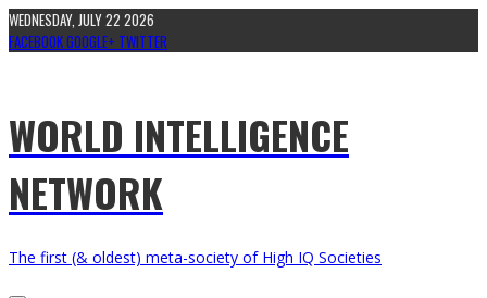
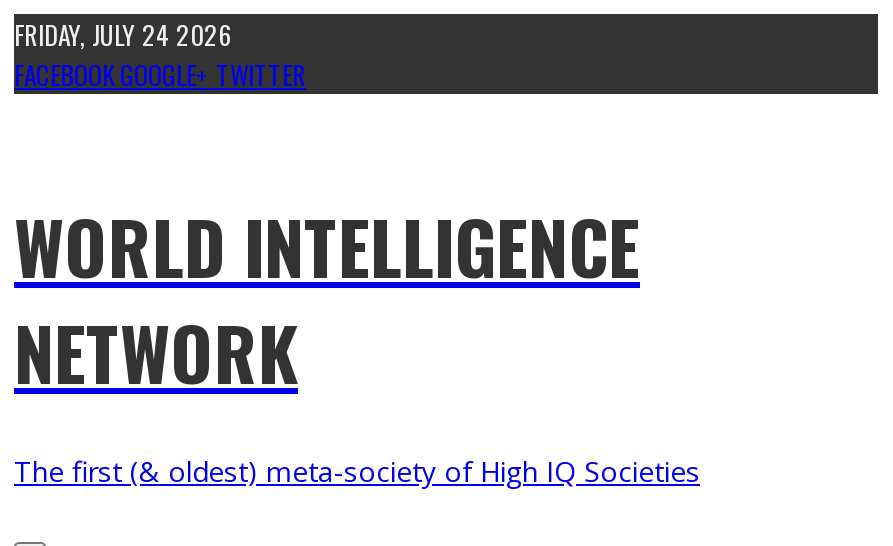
[9,9,154,30] WEDNESDAY, JULY 22 2026 -> [14,14,232,54] FRIDAY, JULY 24 2026

